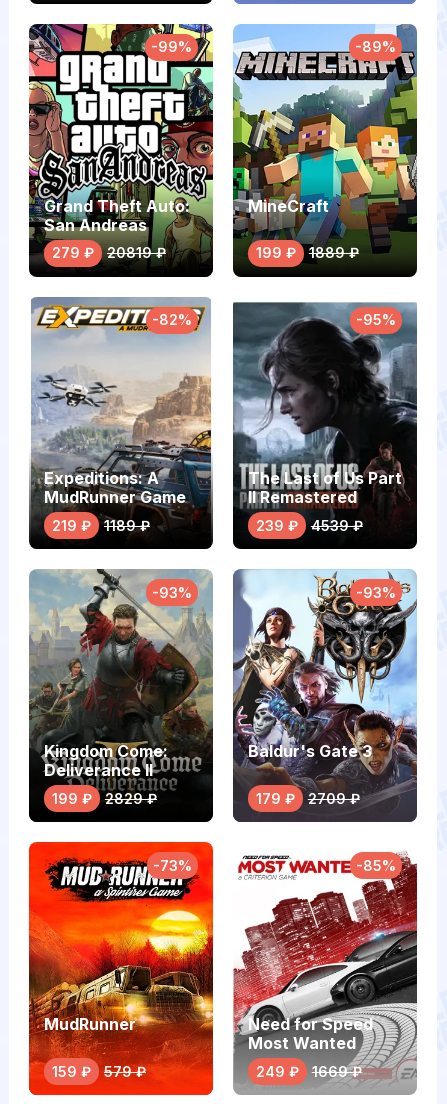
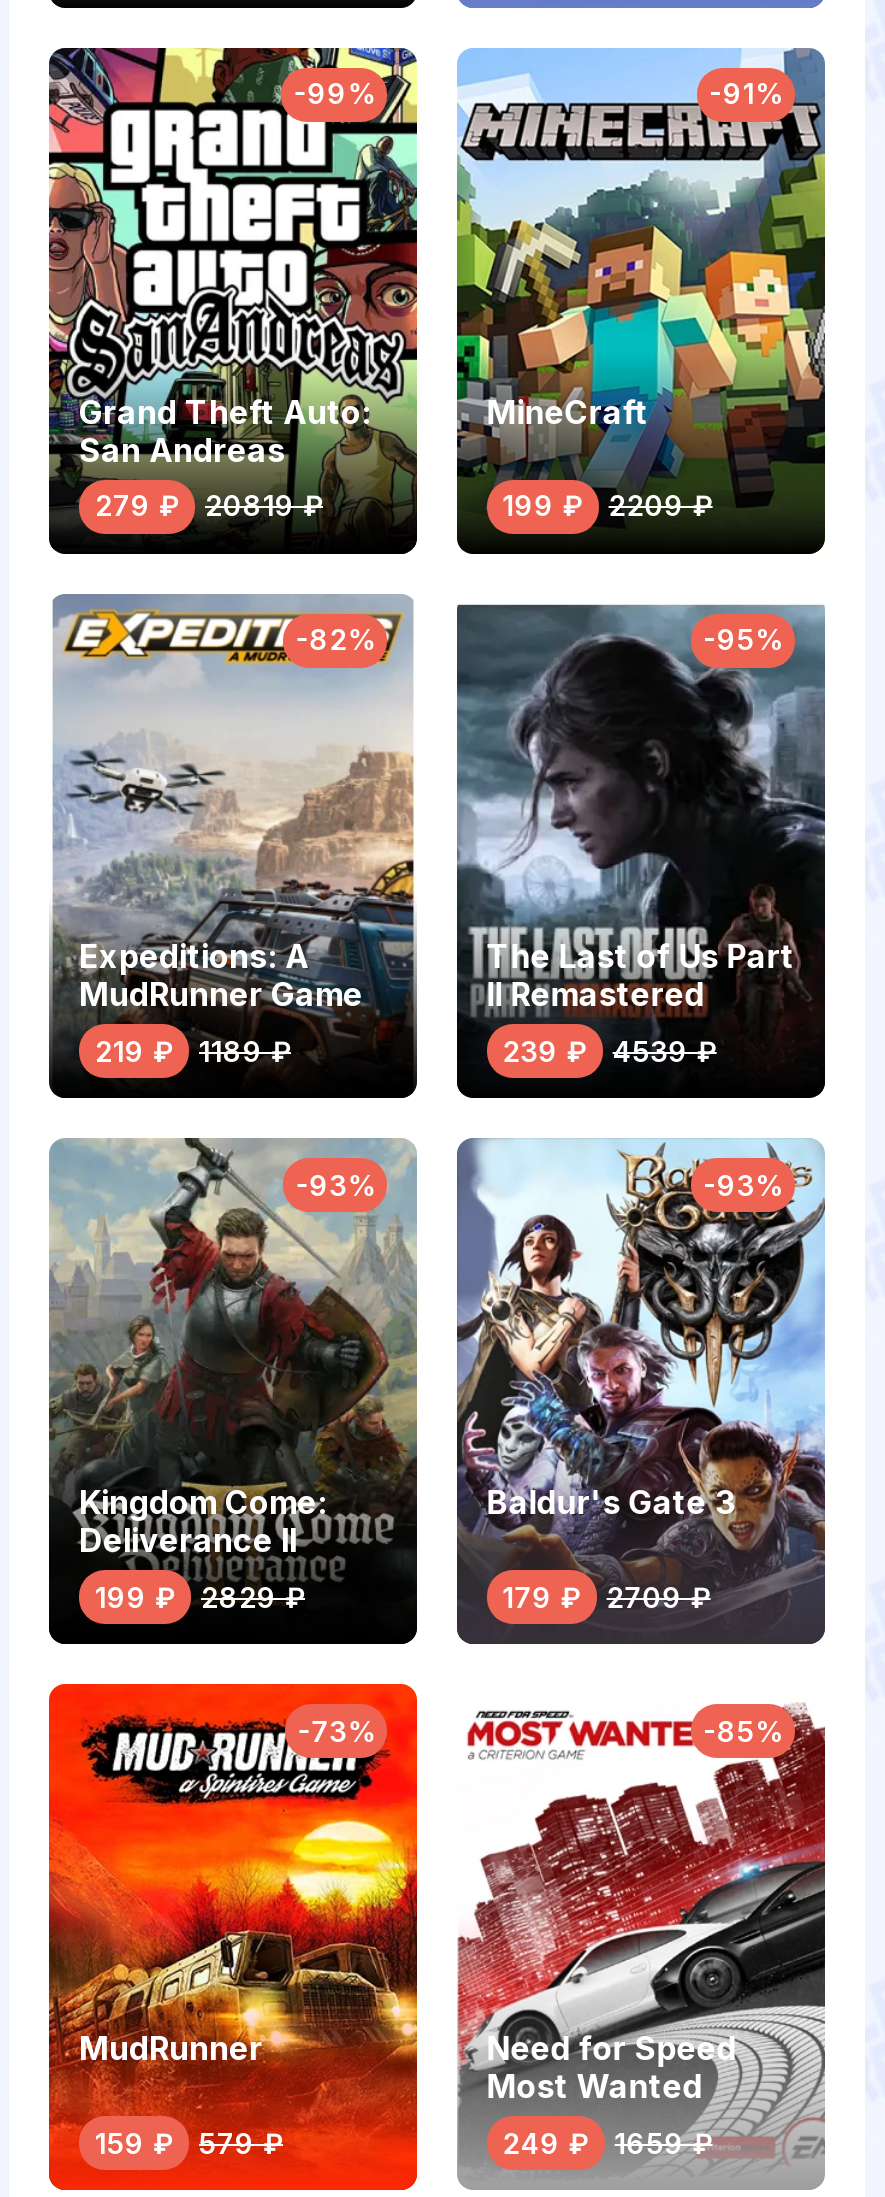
[355,38,396,55] -89% -> [709,77,783,111] -91%
[256,244,359,261] 199 ₽ 1889 ₽ -> [503,488,713,522] 199 ₽ 2209 ₽
[256,1062,362,1079] 249 ₽ 1669 ₽ -> [503,2125,713,2159] 249 ₽ 1659 ₽

